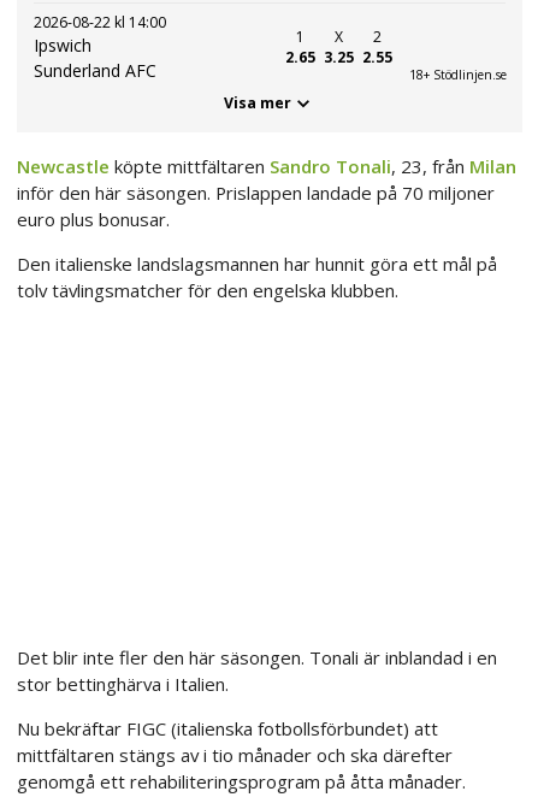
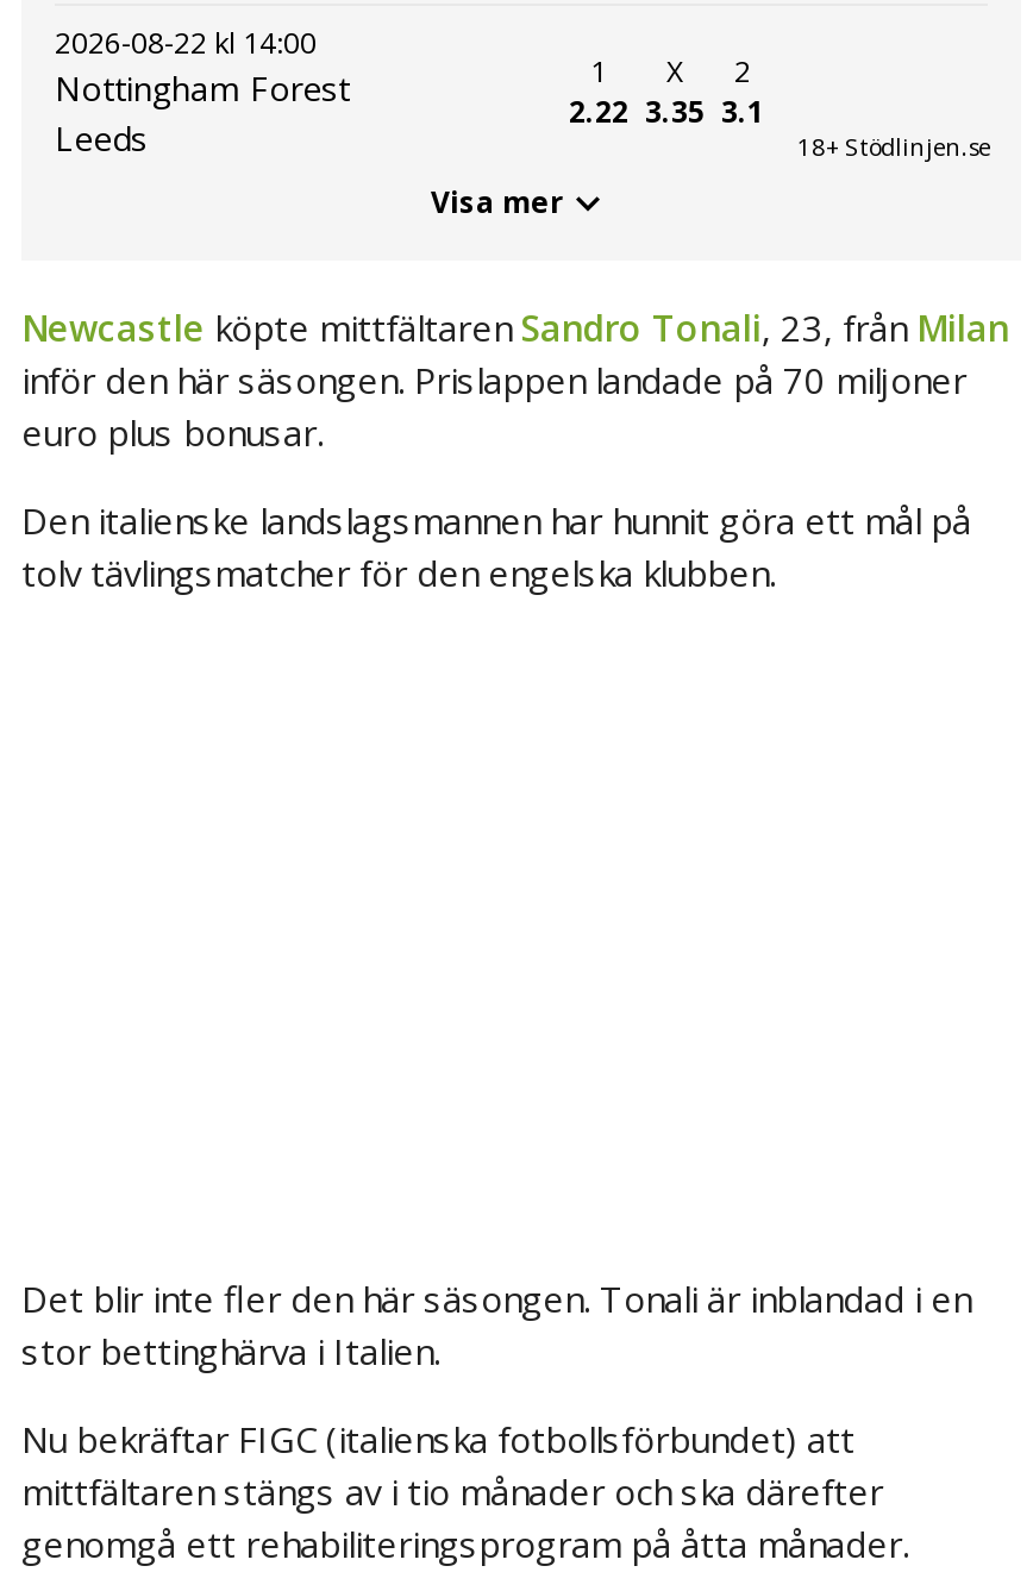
[34,33,156,82] Ipswich | Sunderland AFC -> [55,65,350,160] Nottingham Forest | Leeds
[285,47,315,68] 2.65 -> [569,92,628,133] 2.22
[324,47,354,68] 3.25 -> [645,92,705,133] 3.35
[362,47,392,68] 2.55 -> [721,92,764,133] 3.1

